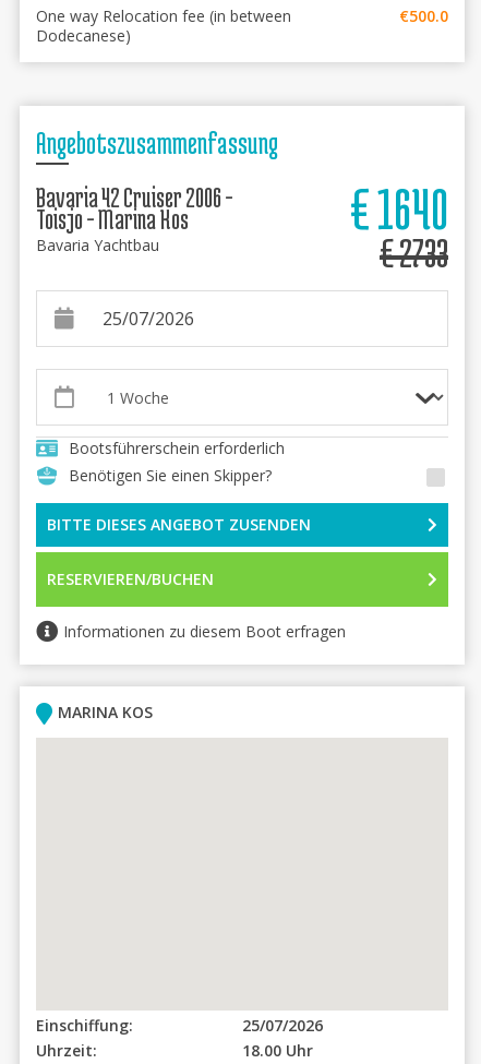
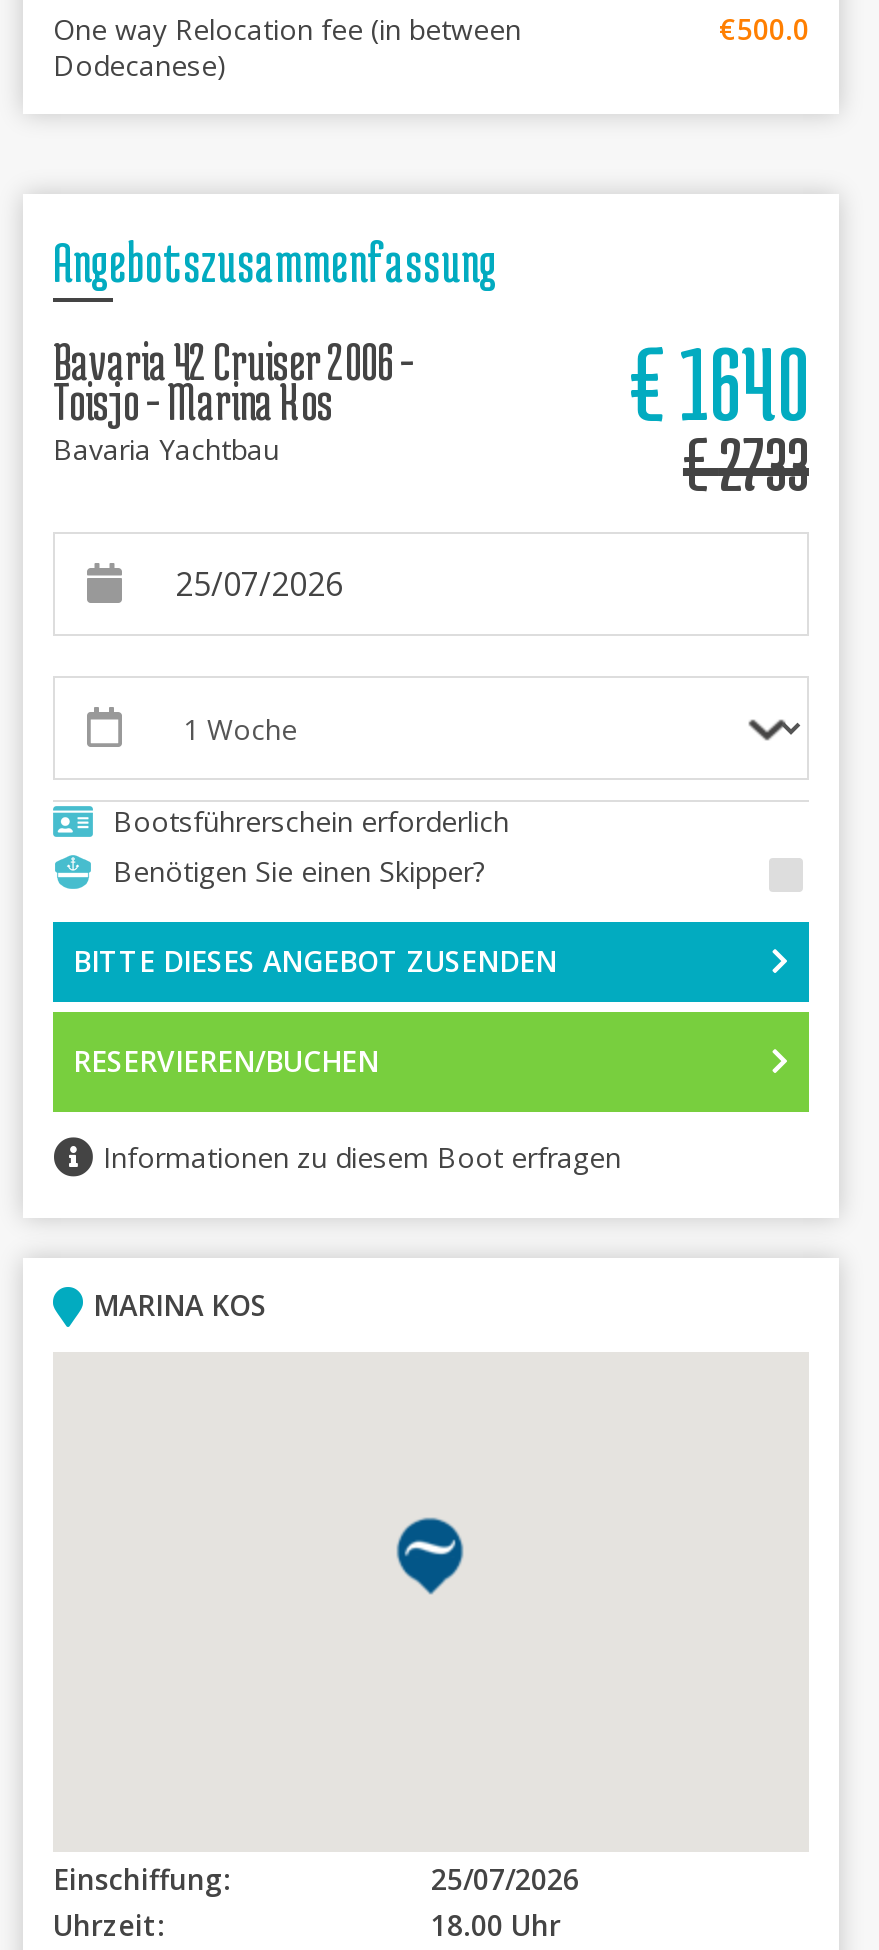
none -> [395,1516,465,1596] [image]

